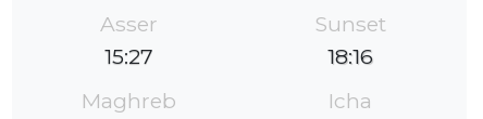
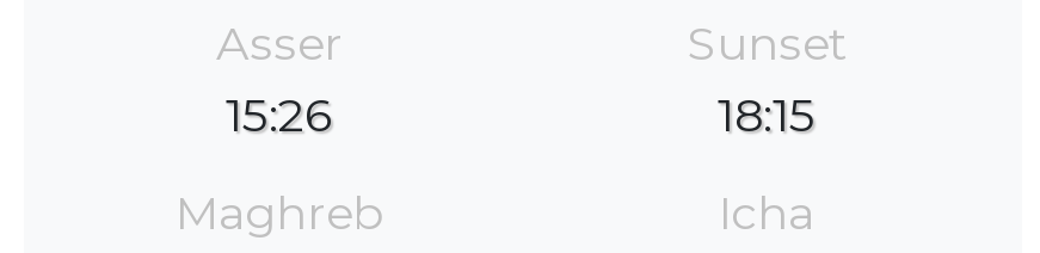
[104,44,153,70] 15:27 -> [226,87,333,144] 15:26
[327,44,373,70] 18:16 -> [718,87,816,144] 18:15

